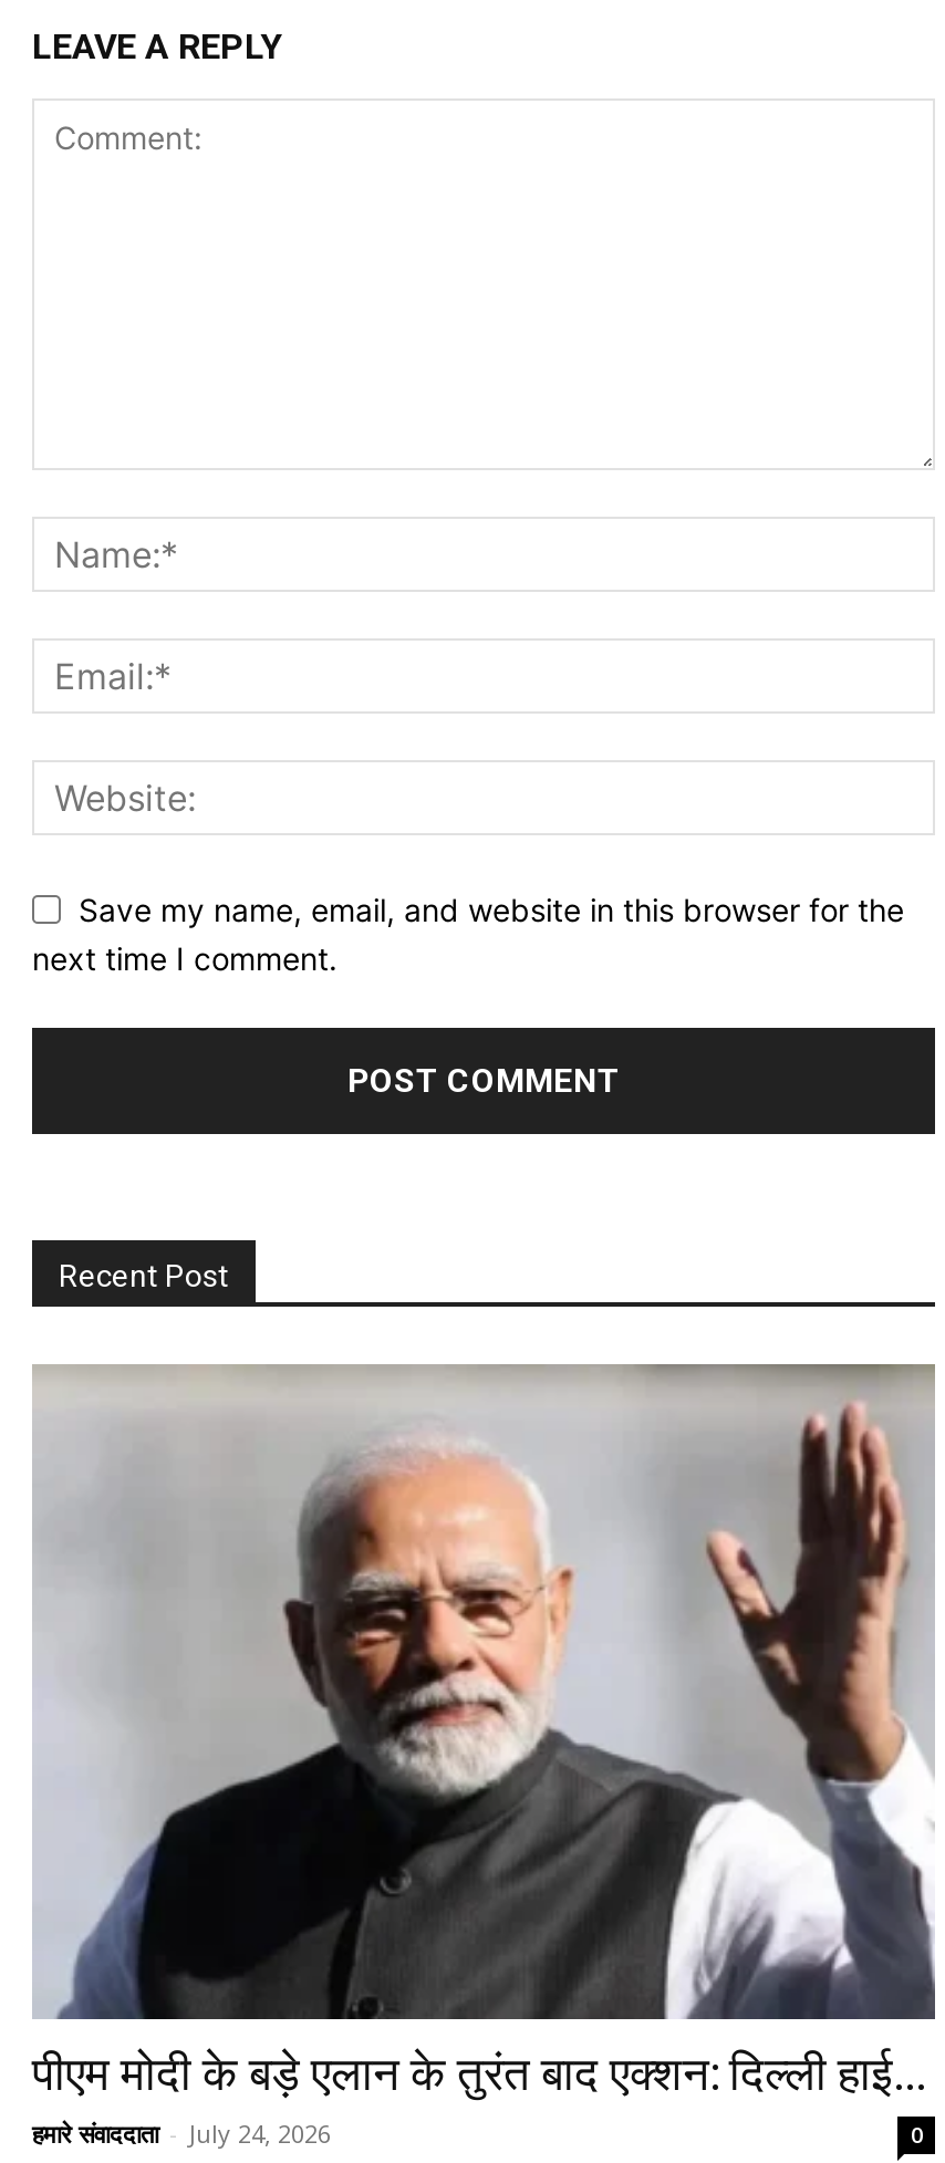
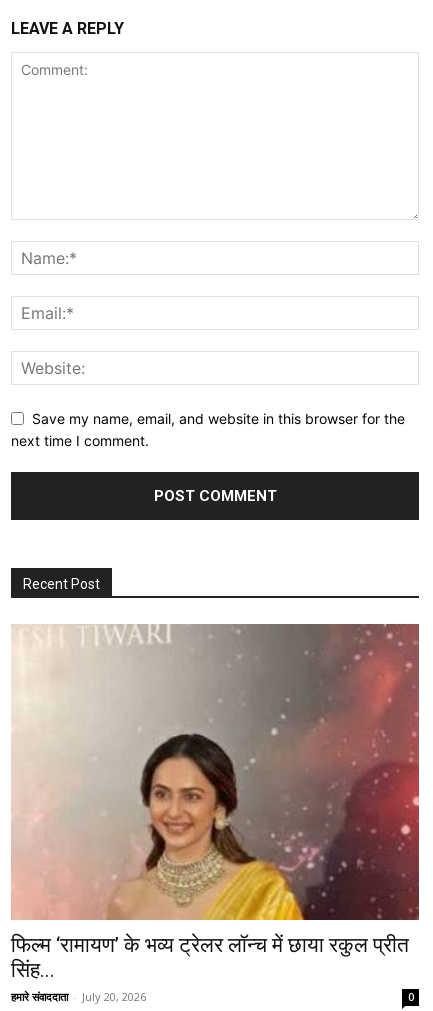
[32,1364,935,2150] [image] | पीएम मोदी के बड़े एलान के तुरंत बाद एक्शन: दिल्ली हाई... | हमारे संवाददाता - July 24, 2026 -> [11,624,420,1004] [image] | फिल्म ‘रामायण’ के भव्य ट्रेलर लॉन्च में छाया रकुल प्रीत | सिंह... | हमारे संवाददाता - July 20, 2026

